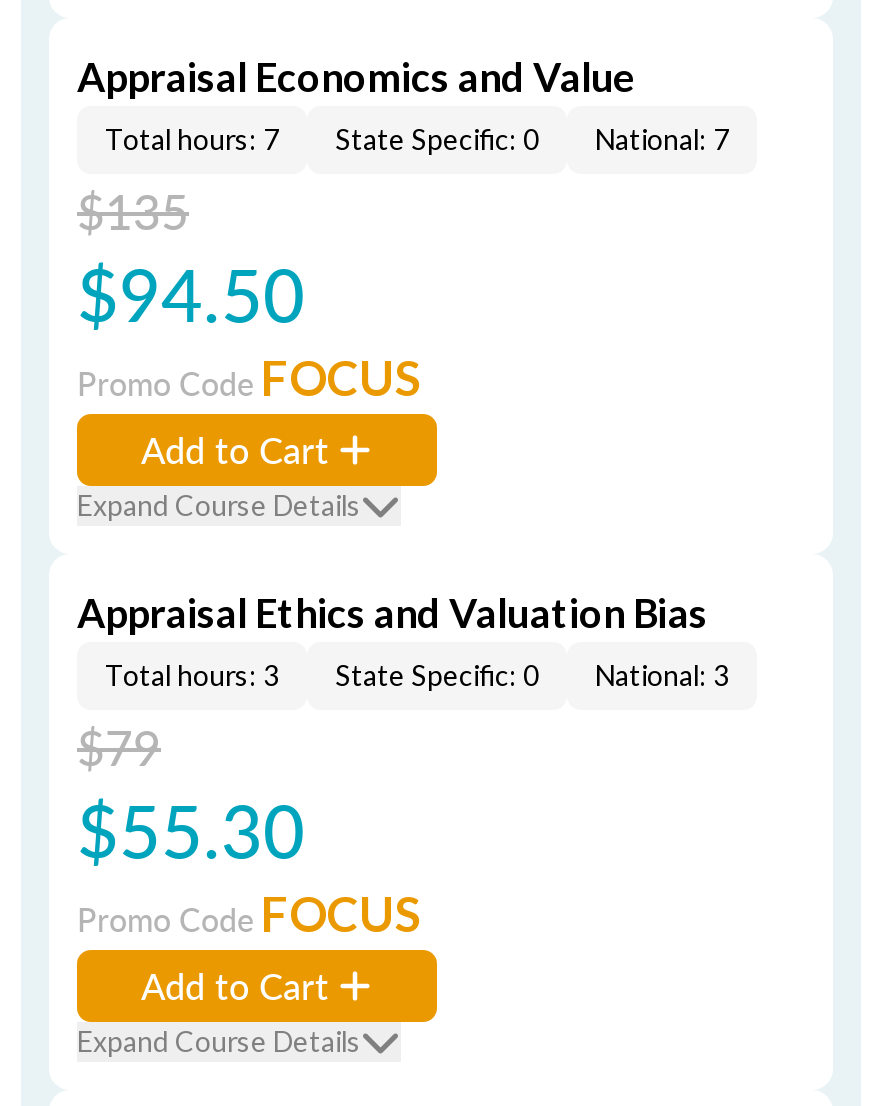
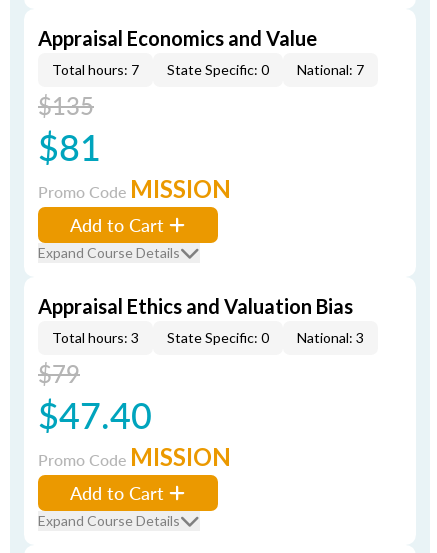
[77,242,305,344] $94.50 -> [38,121,101,172] $81
[77,348,421,406] Promo Code FOCUS -> [38,174,231,203] Promo Code MISSION
[77,778,305,880] $55.30 -> [38,389,152,440] $47.40
[77,884,421,942] Promo Code FOCUS -> [38,442,231,471] Promo Code MISSION

